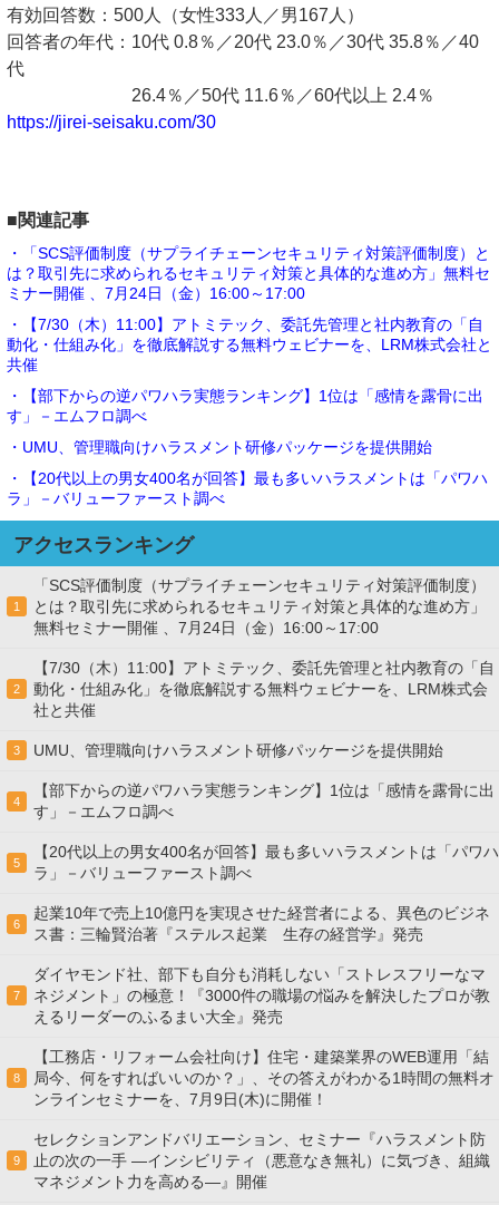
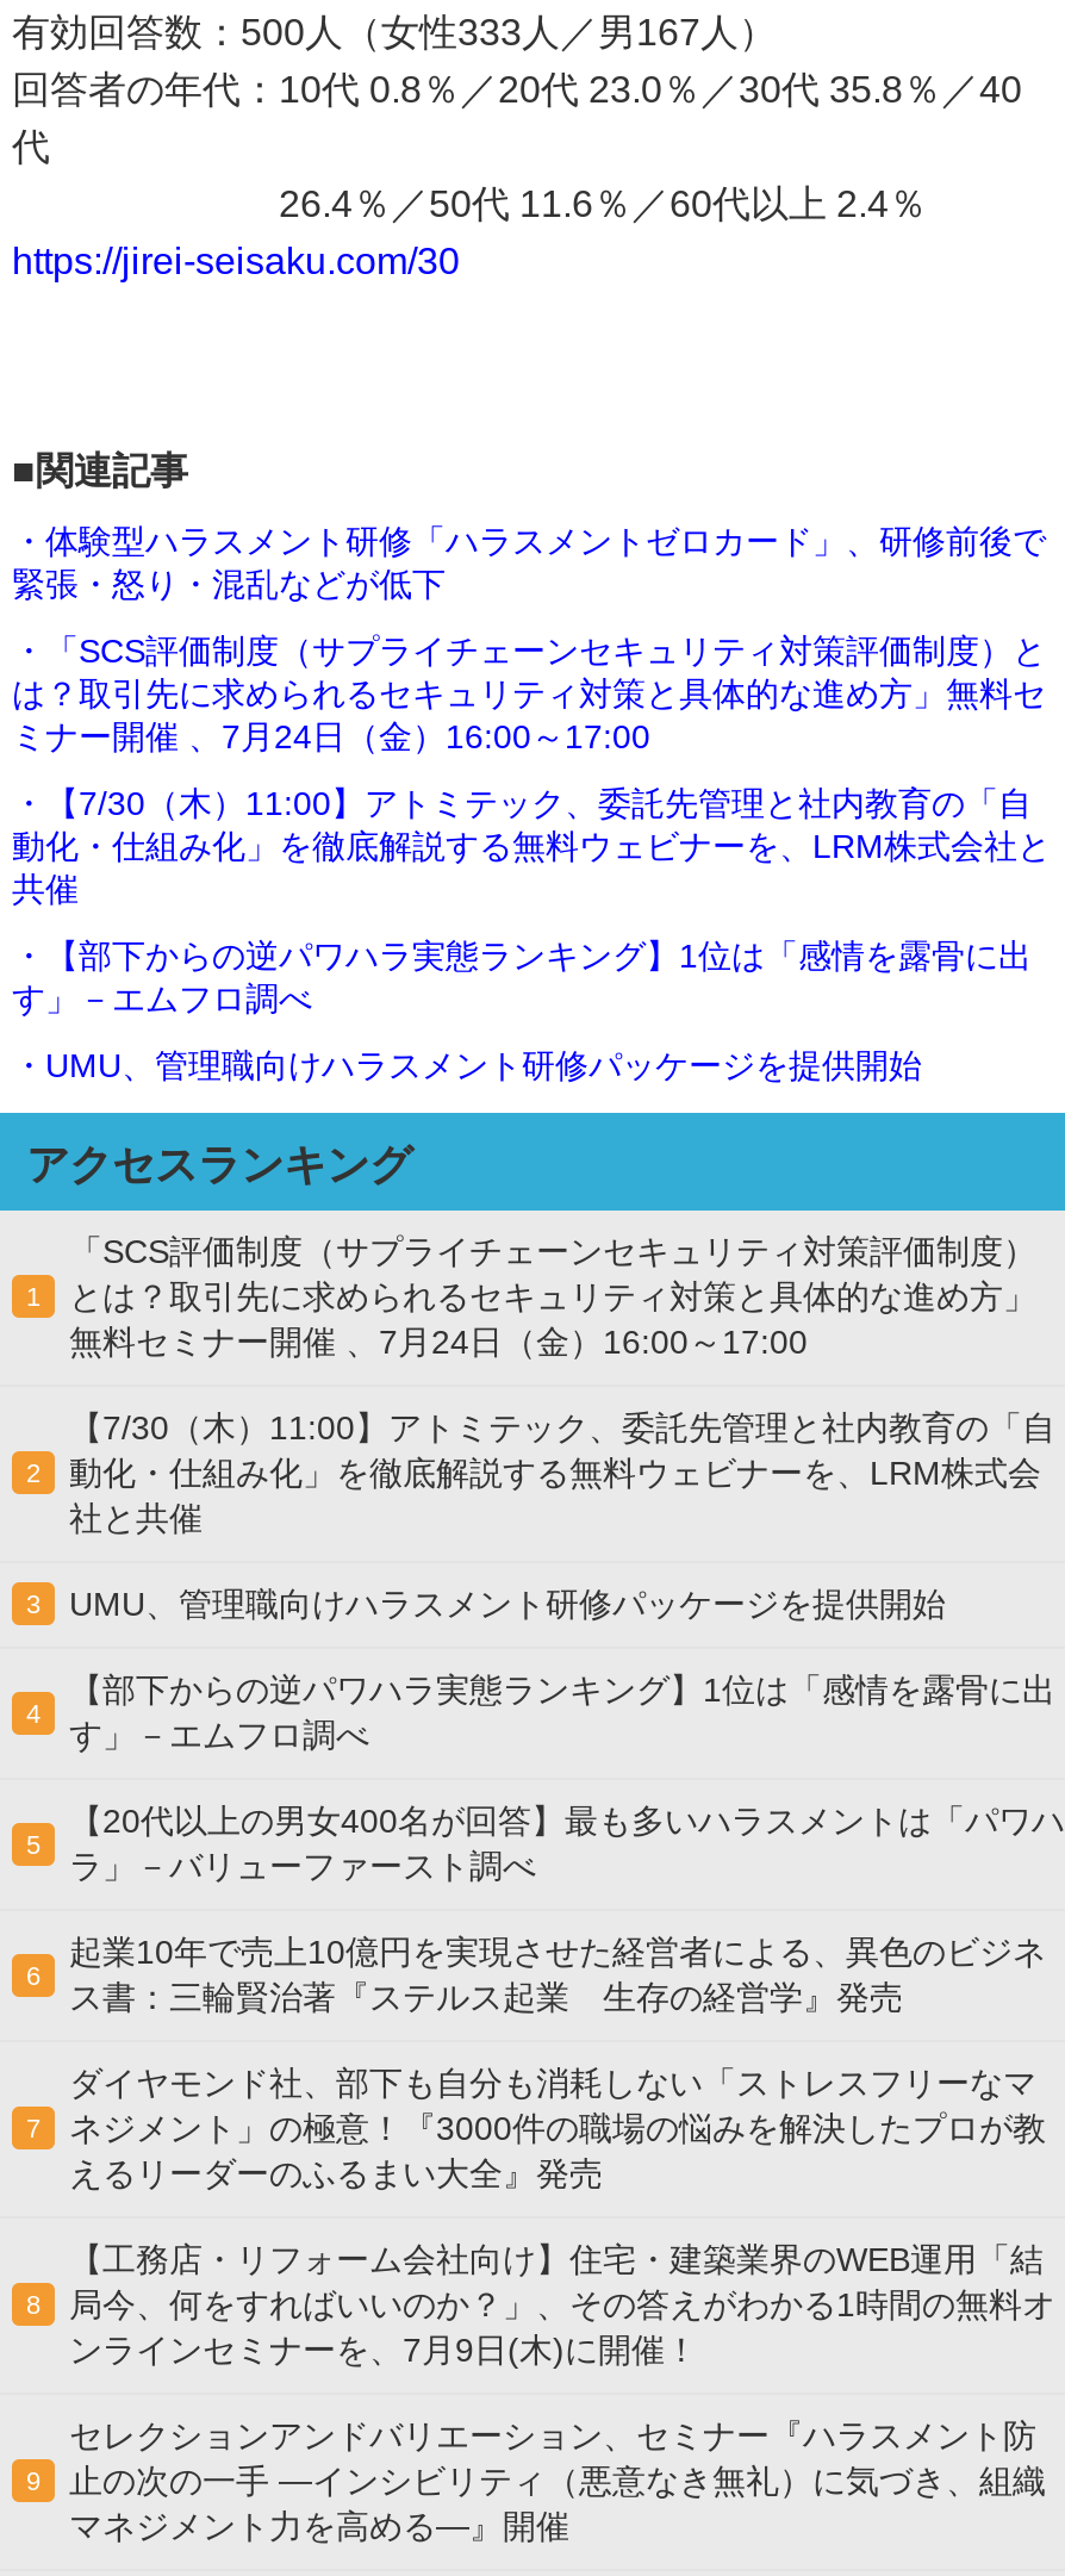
none -> [12,522,1046,603] ・体験型ハラスメント研修「ハラスメントゼロカード」、研修前後で | 緊張・怒り・混乱などが低下
moved [7,244,492,456] -> [12,631,1051,1084]: ・「SCS評価制度（サプライチェーンセキュリティ対策評価制度）と | は？取引先に求められるセキュリティ対策と具体的な進め方」無料セ | ミナー開催 、7月24日（金）16:00～17:00 | ... | す」－エムフロ調べ | ・UMU、管理職向けハラスメント研修パッケージを提供開始
[7,469,488,507] ・【20代以上の男女400名が回答】最も多いハラスメントは「パワハ | ラ」－バリューファースト調べ -> none

